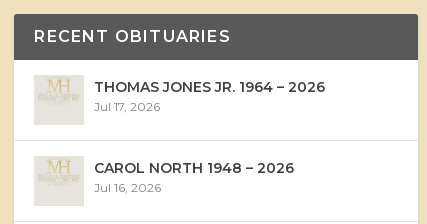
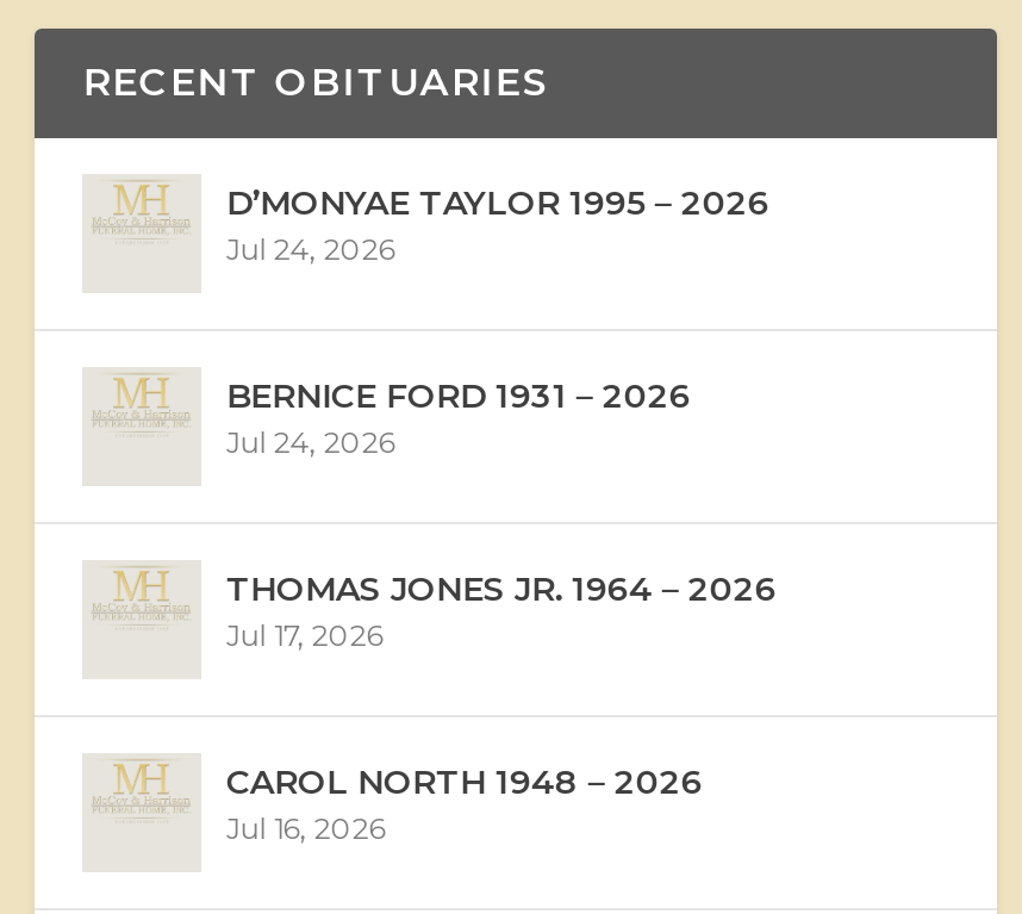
none -> [226,182,769,461] D’MONYAE TAYLOR 1995 – 2026 | Jul 24, 2026 | BERNICE FORD 1931 – 2026 | Jul 24, 2026

